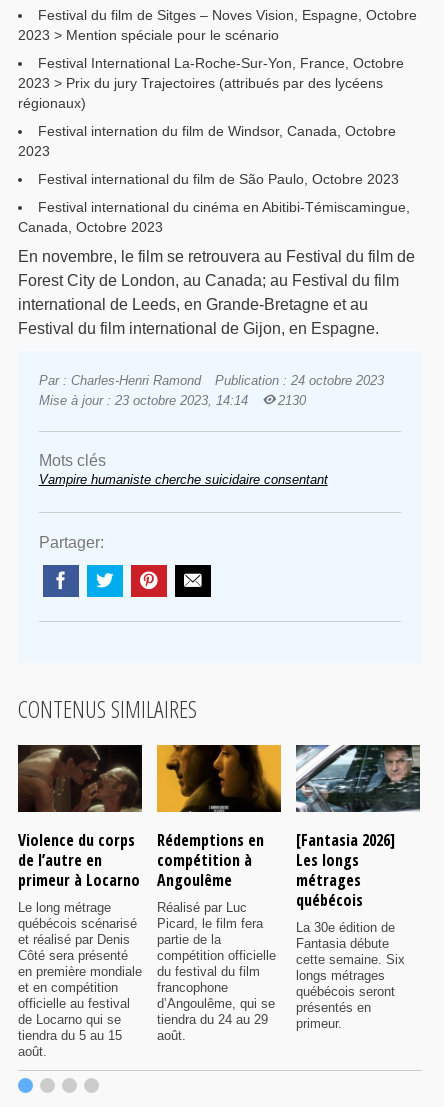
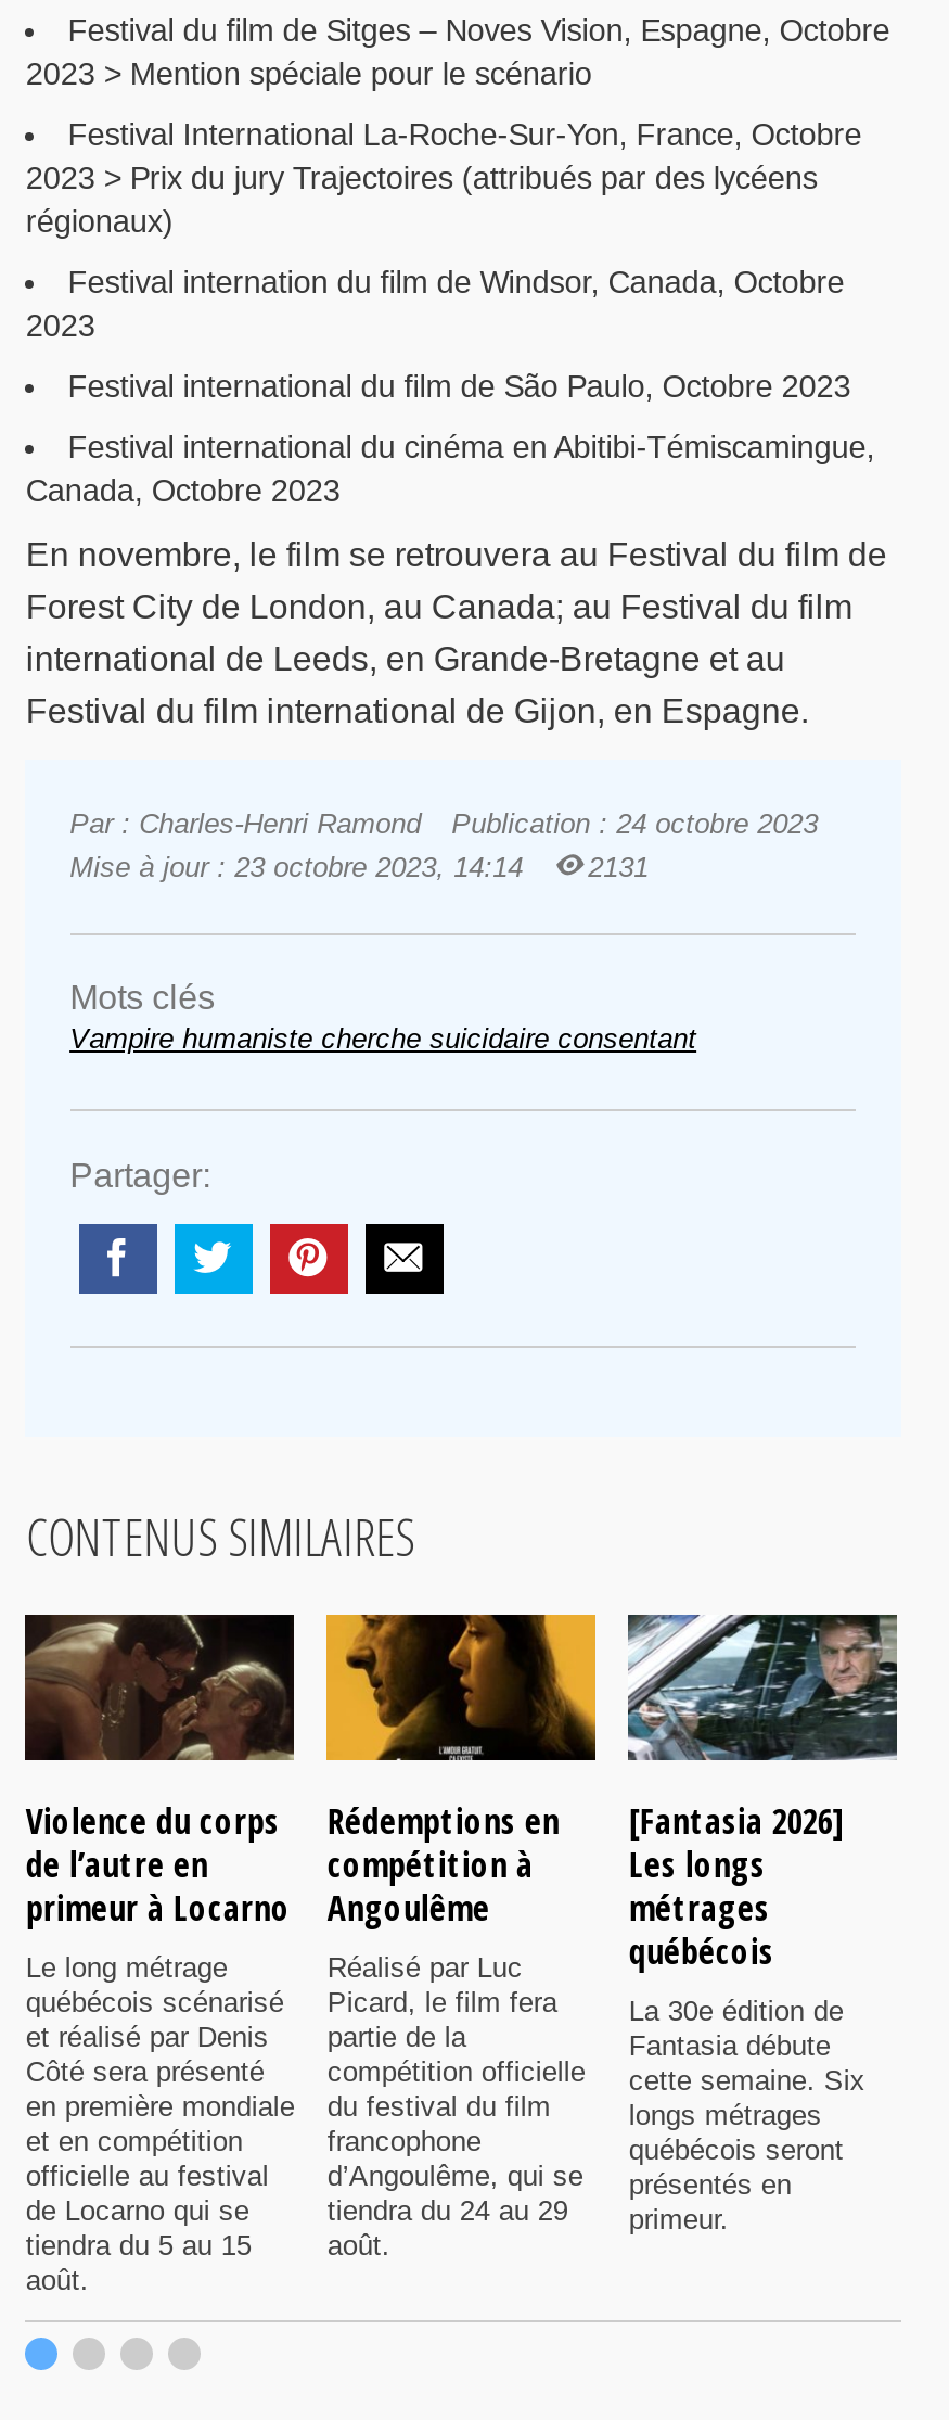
[278,393,306,408] 2130 -> [588,851,649,884] 2131

